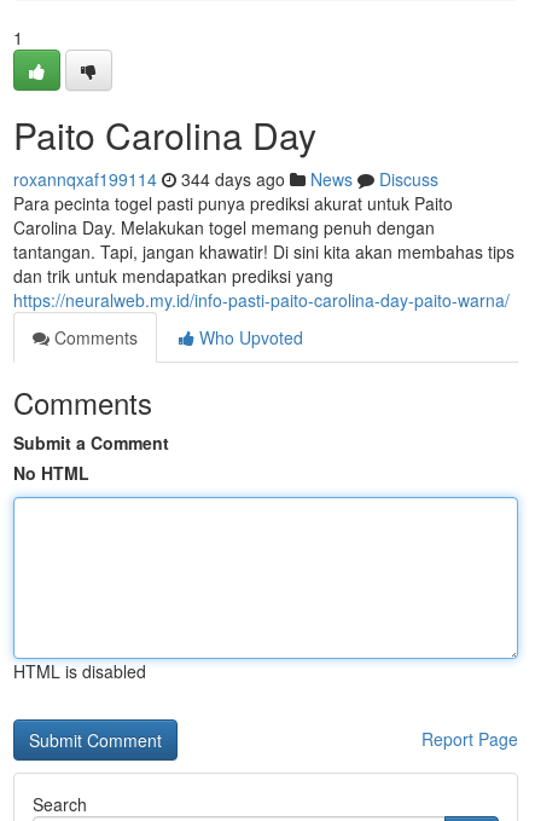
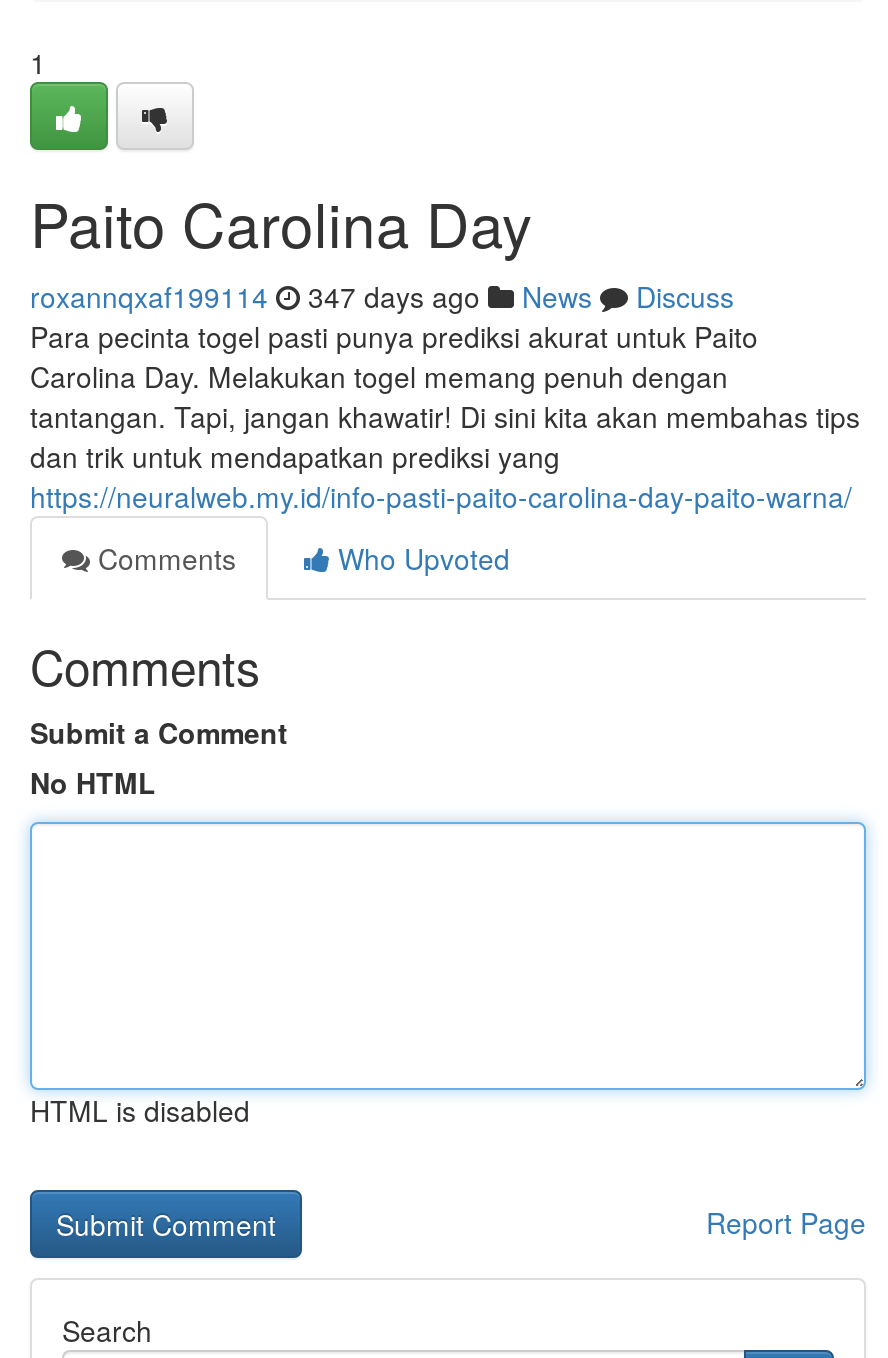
[13,167,438,191] roxannqxaf199114 344 days ago News Discuss -> [30,276,734,316] roxannqxaf199114 347 days ago News Discuss

